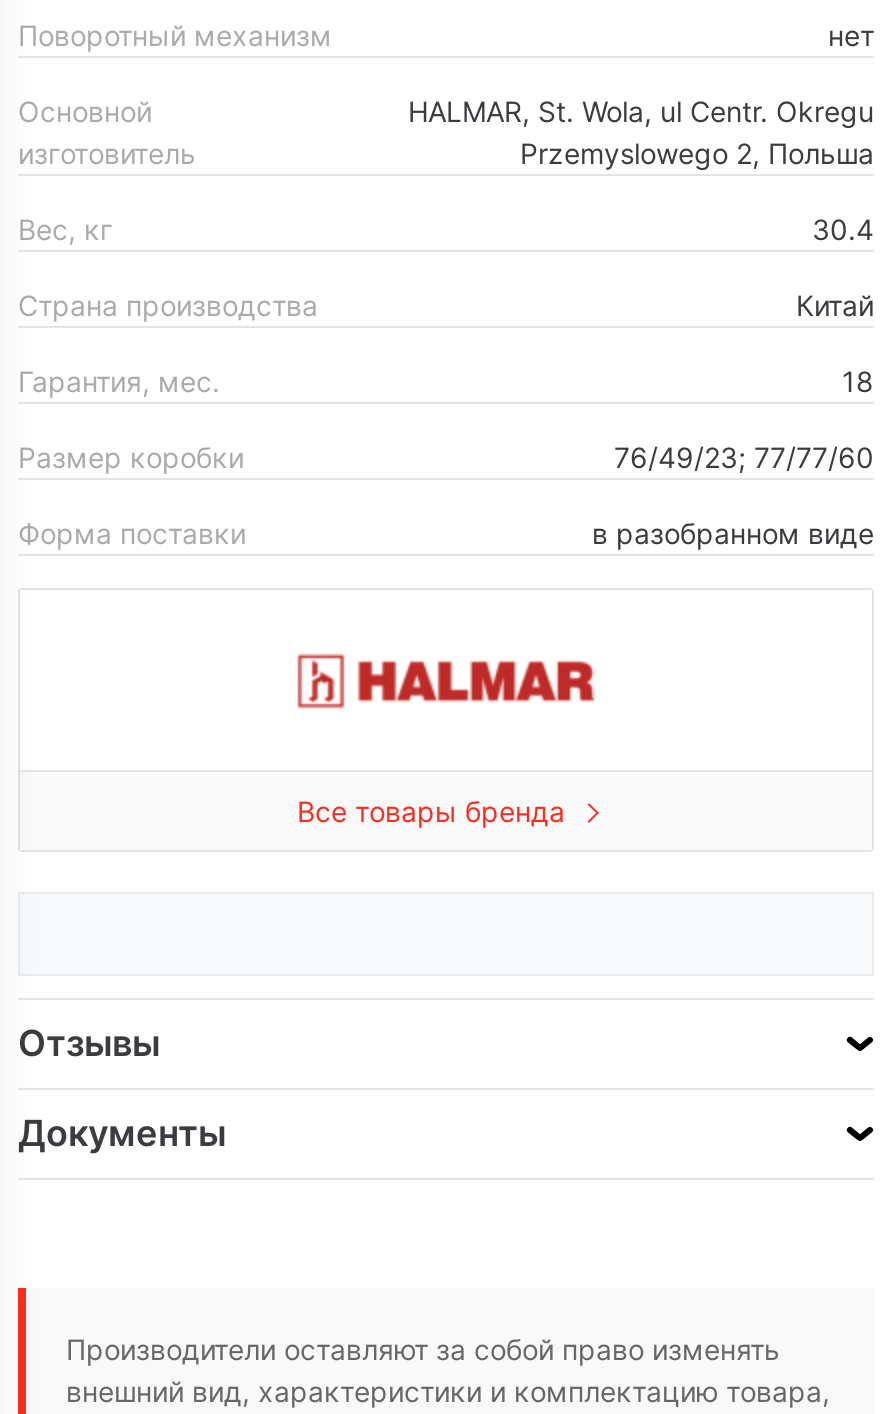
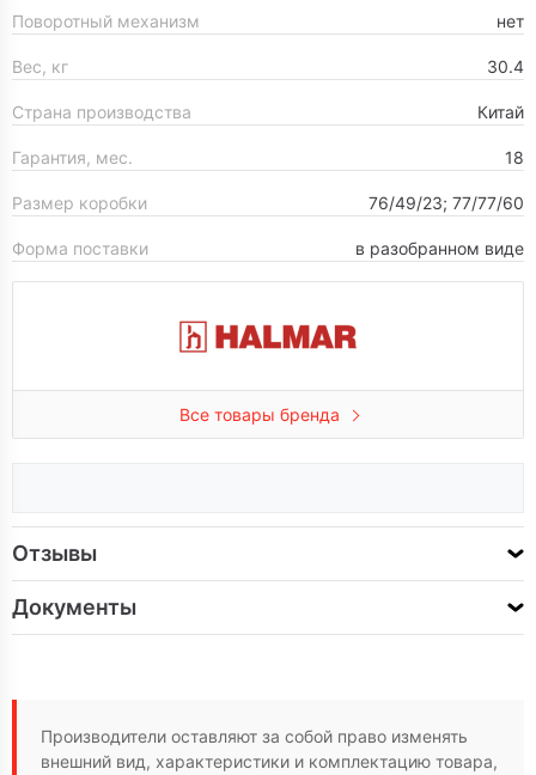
[18,94,196,170] Основной | изготовитель -> none
[408,94,874,170] HALMAR, St. Wola, ul Centr. Okregu | Przemyslowego 2, Польша -> none

